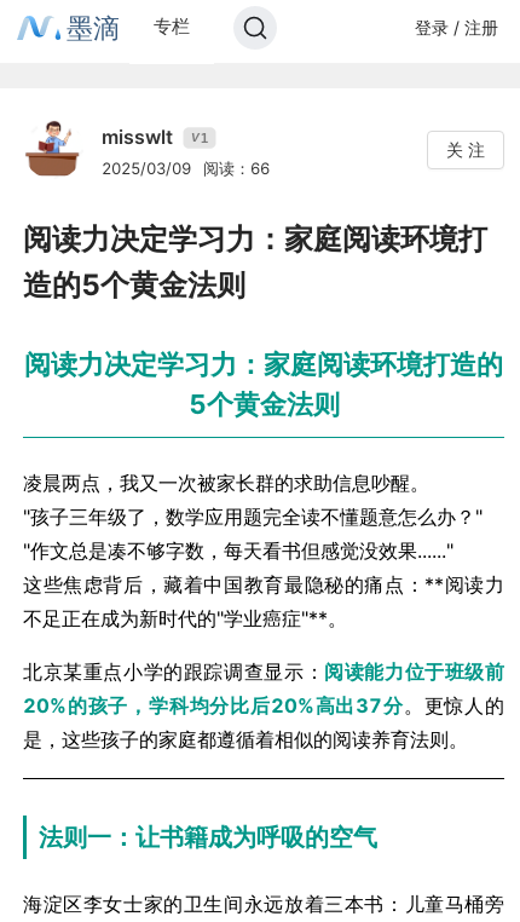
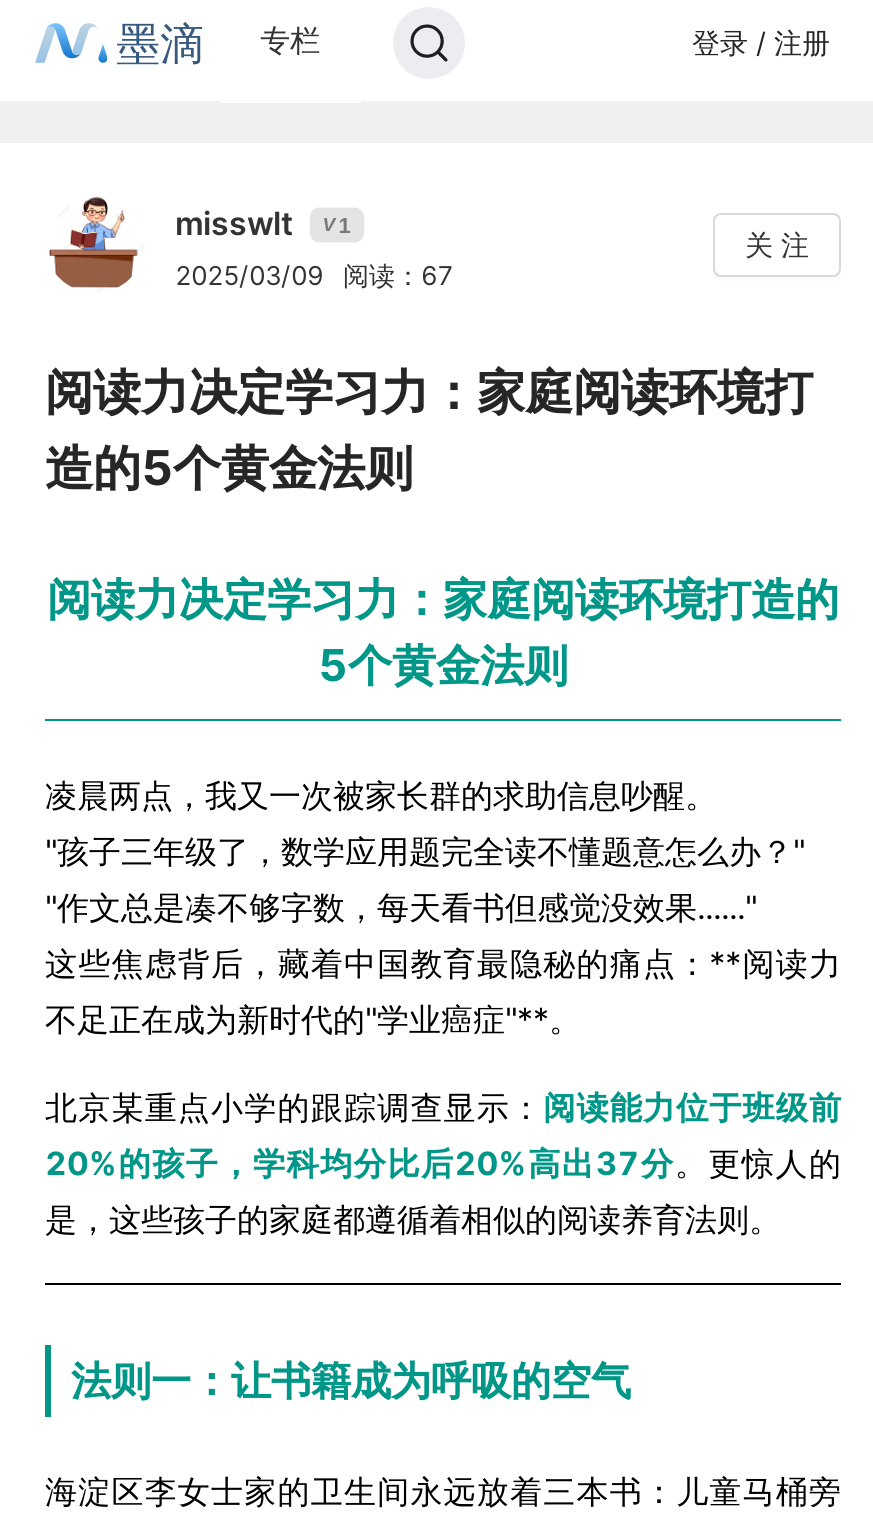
[102,159,270,178] 2025/03/09 阅读：66 -> [175,259,453,291] 2025/03/09 阅读：67

